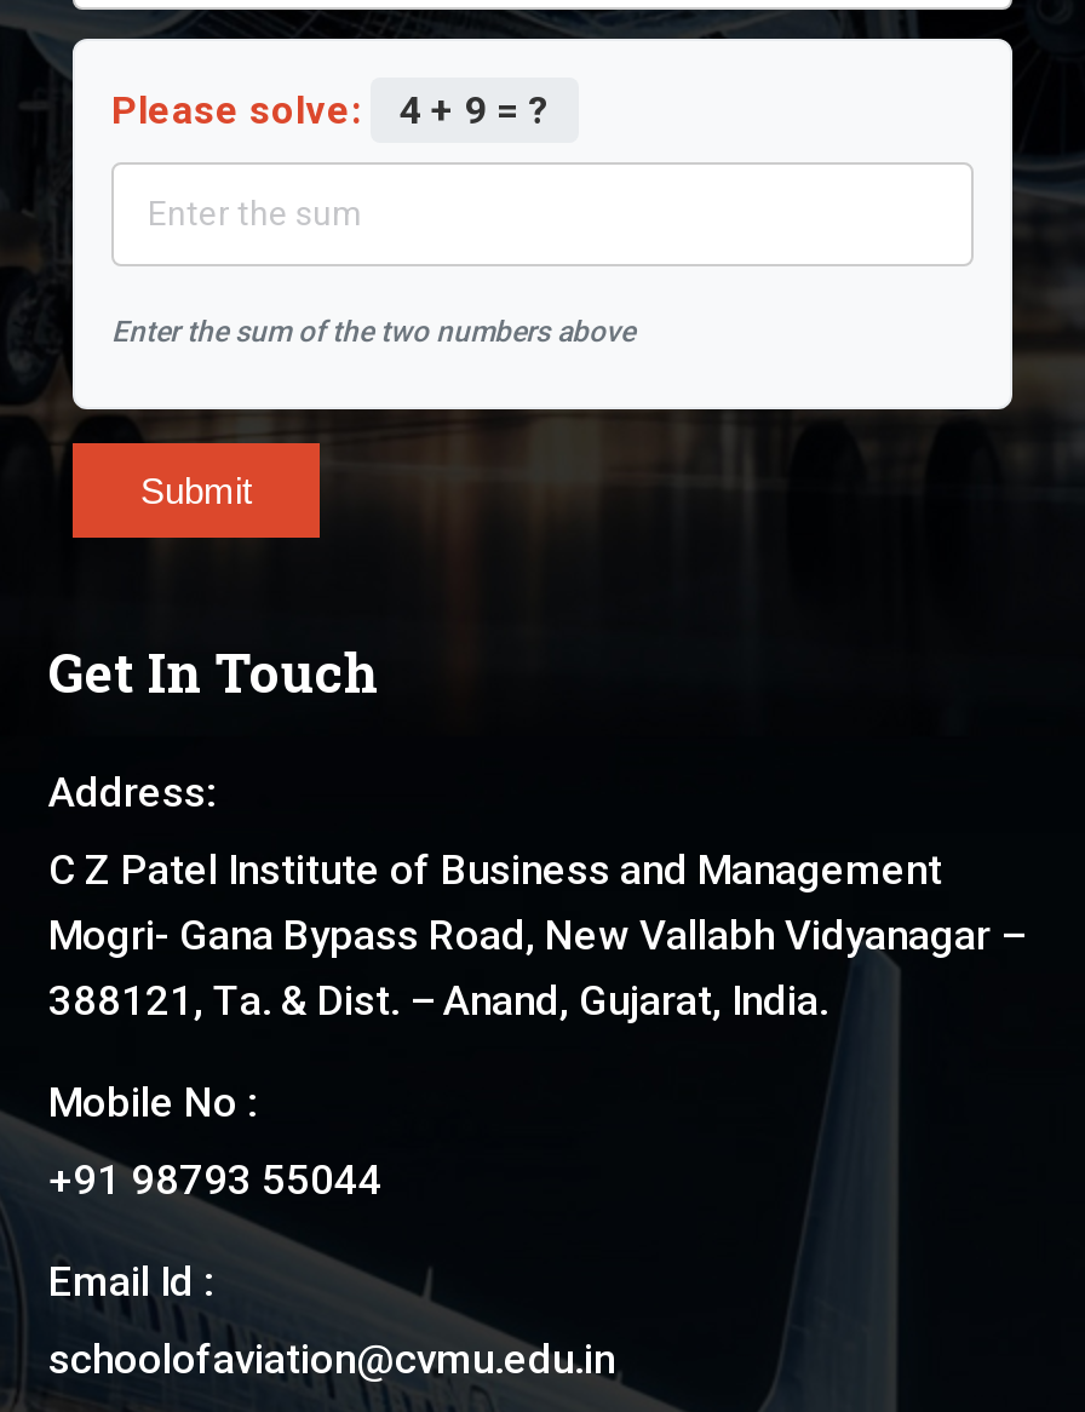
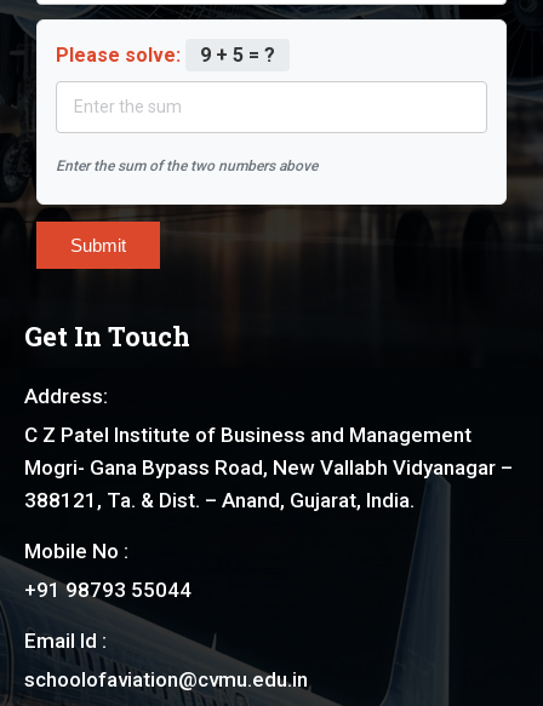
[111,87,550,133] Please solve: 4 + 9 = ? -> [56,43,275,66] Please solve: 9 + 5 = ?

